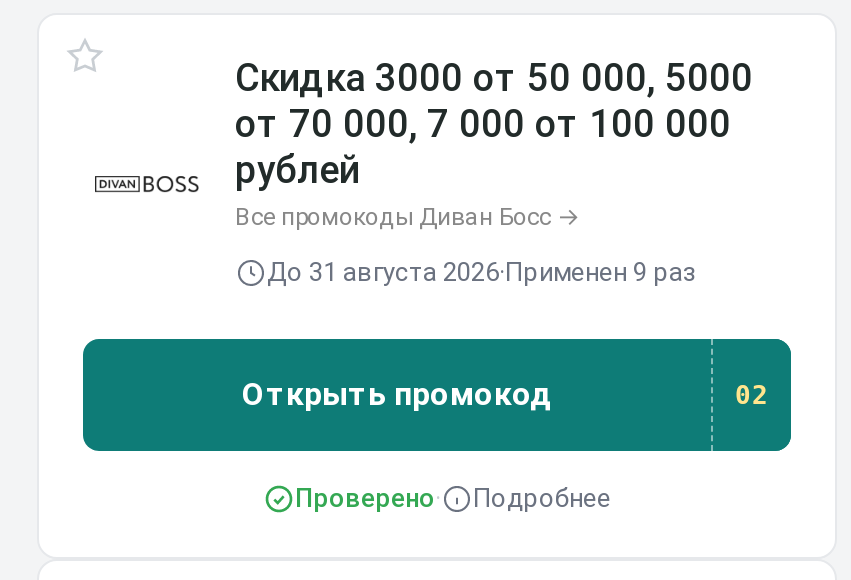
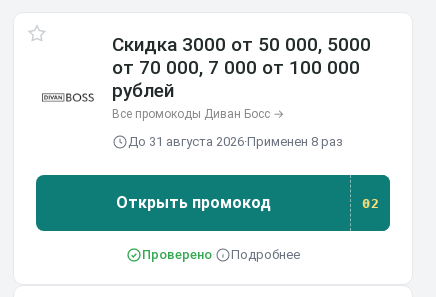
[267,257,697,287] До 31 августа 2026·Применен 9 раз -> [128,134,343,149] До 31 августа 2026·Применен 8 раз

